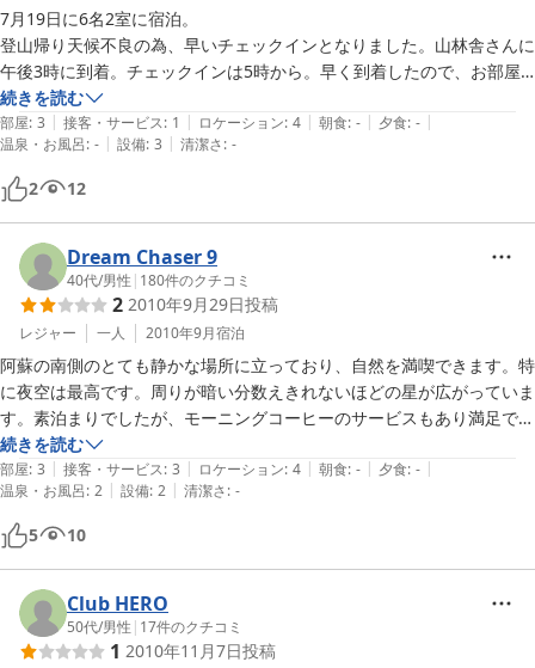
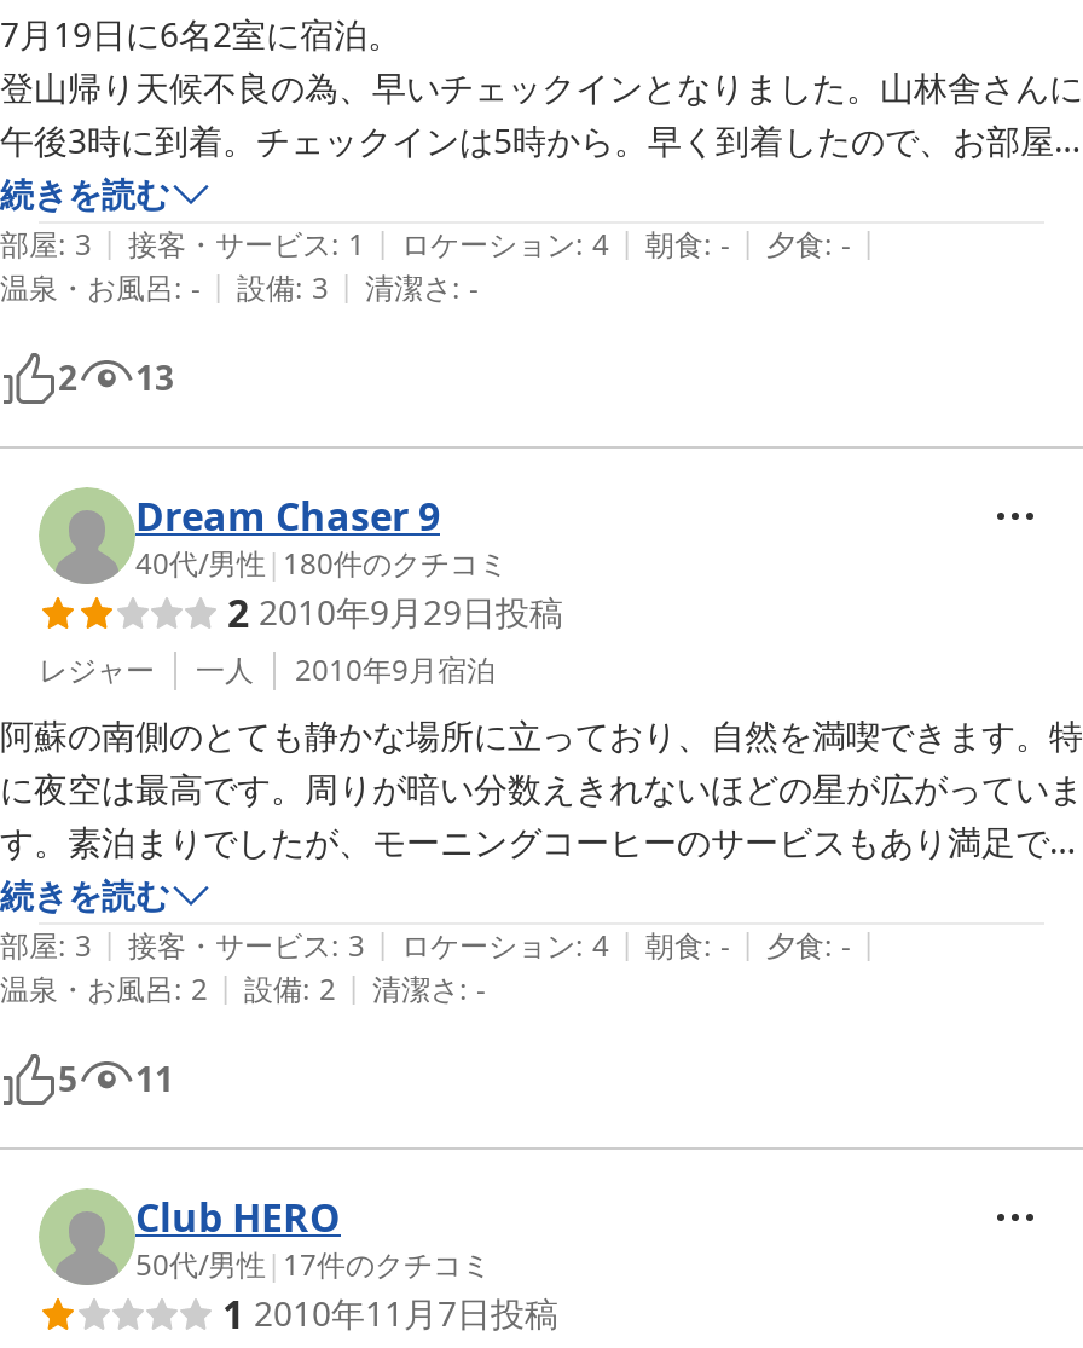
[29,177,86,199] 2 12 -> [58,354,174,400] 2 13
[29,523,86,546] 5 10 -> [58,1055,174,1101] 5 11

